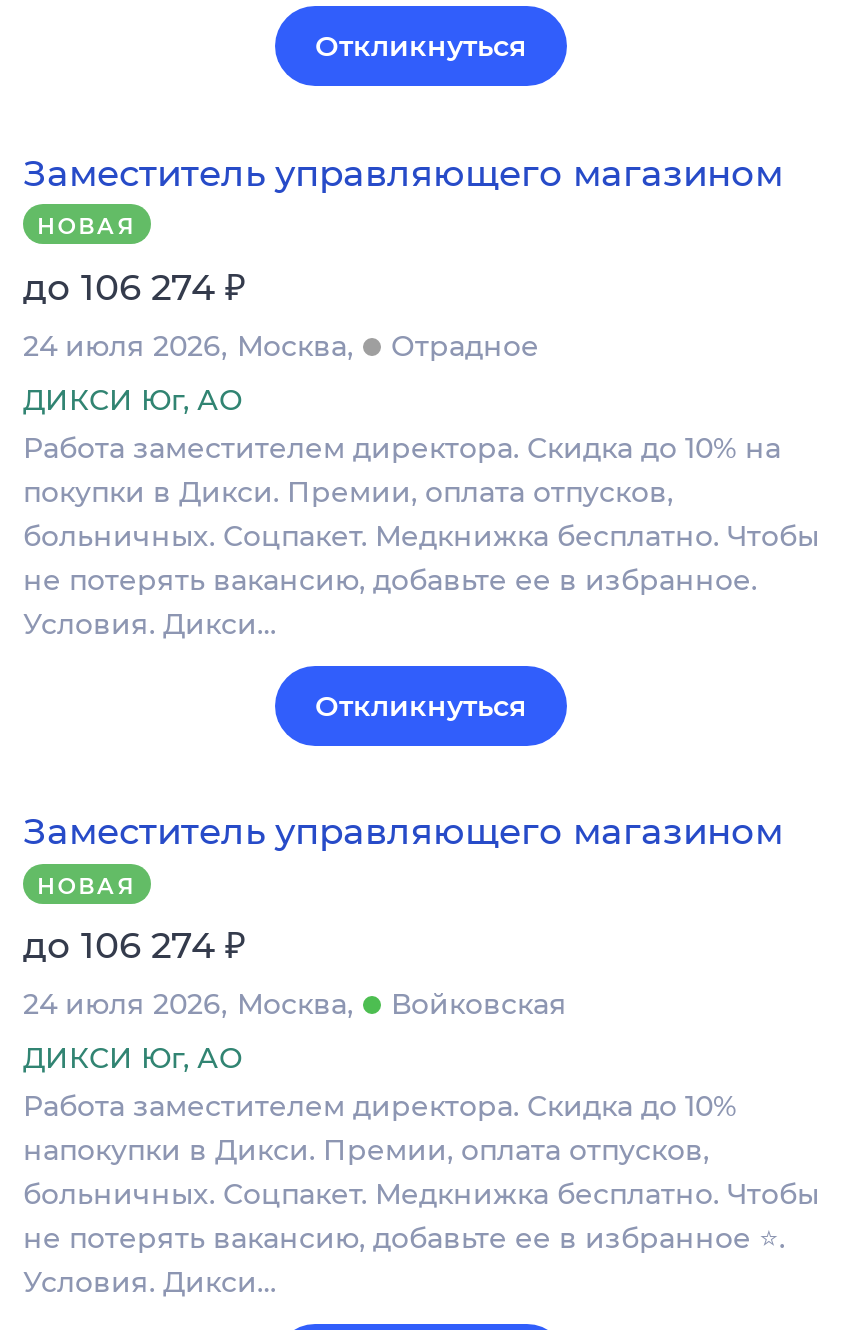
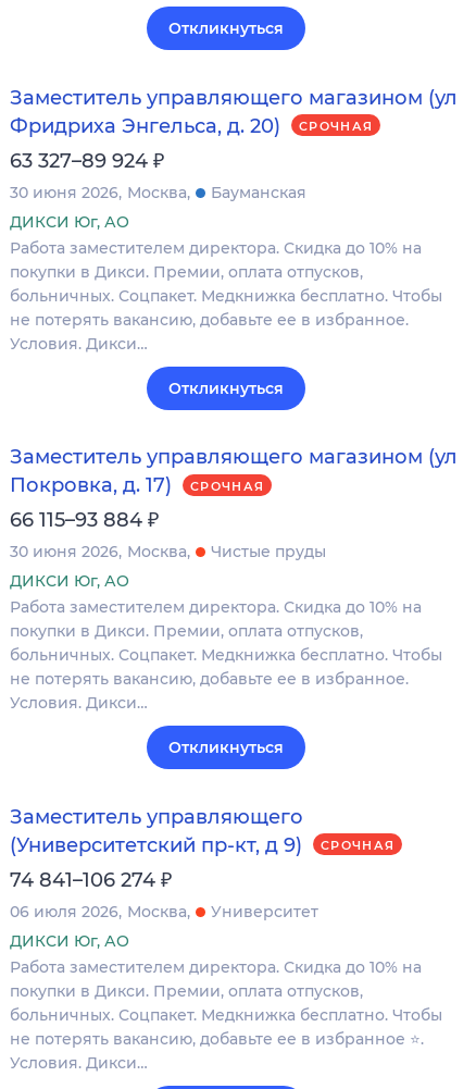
[23,151,783,363] Заместитель управляющего магазином | НОВАЯ | до 106 274 ₽ | 24 июля 2026 Москва | Отрадное -> [10,85,458,202] Заместитель управляющего магазином (ул | Фридриха Энгельса, д. 20) | СРОЧНАЯ | 63 327–89 924 ₽ | 30 июня 2026 Москва | Бауманская
[23,810,783,1022] Заместитель управляющего магазином | НОВАЯ | до 106 274 ₽ | 24 июля 2026 Москва | Войковская -> [10,445,458,562] Заместитель управляющего магазином (ул | Покровка, д. 17) | СРОЧНАЯ | 66 115–93 884 ₽ | 30 июня 2026 Москва | Чистые пруды
[23,1088,737,1168] Работа заместителем директора. Скидка до 10% | напокупки в Дикси. Премии, оплата отпусков, -> [10,598,442,1001] Работа заместителем директора. Скидка до 10% на | покупки в Дикси. Премии, оплата отпусков, | больничных. Соцпакет. Медкнижка бесплатно. Чтобы | не потерять вакансию, добавьте ее в избранное. | Условия. Дикси… | Откликнуться | Заместитель управляющего | (Университетский пр-кт, д 9) | СРОЧНАЯ | 74 841–106 274 ₽ | 06 июля 2026 Москва | Университет | ДИКСИ Юг, АО | Работа заместителем директора. Скидка до 10% на | покупки в Дикси. Премии, оплата отпусков,

